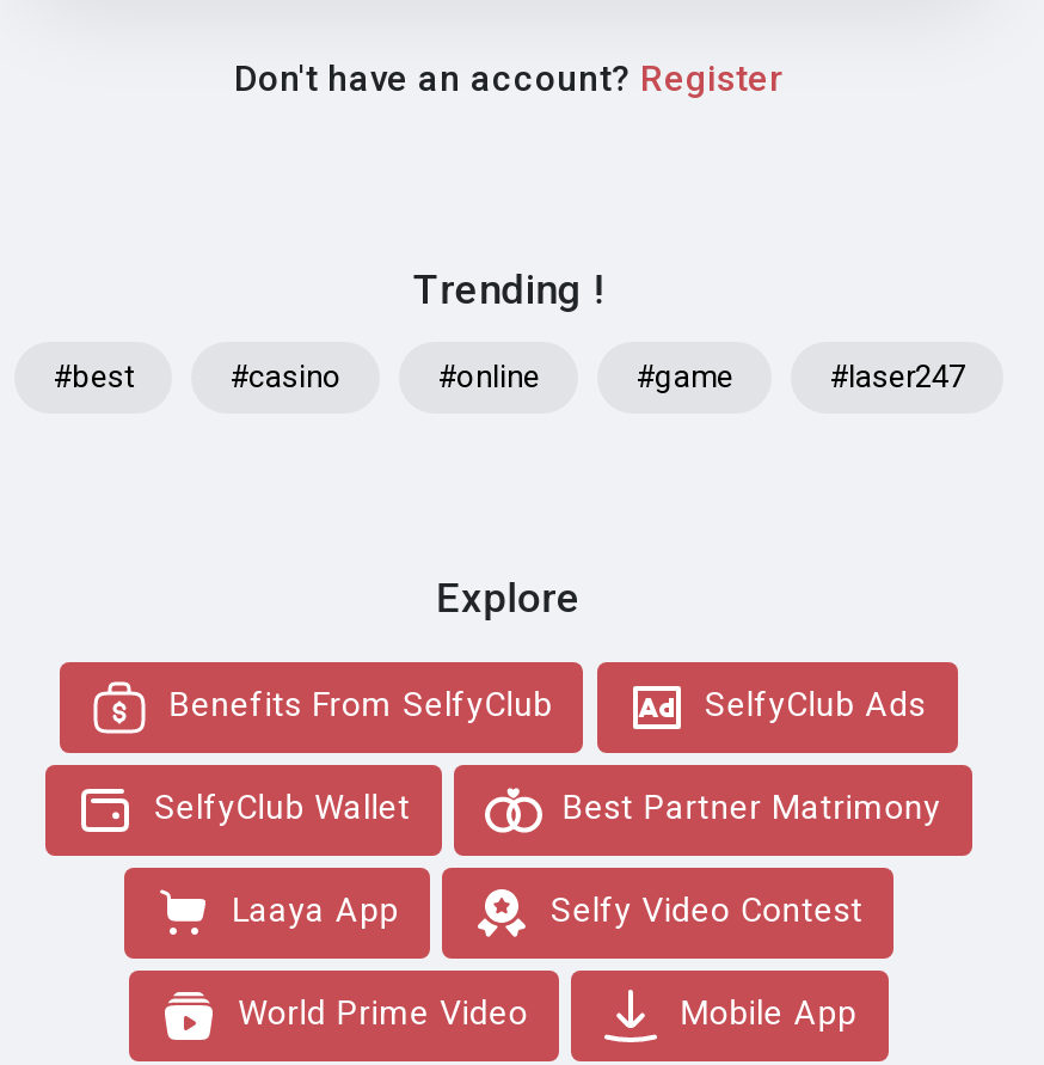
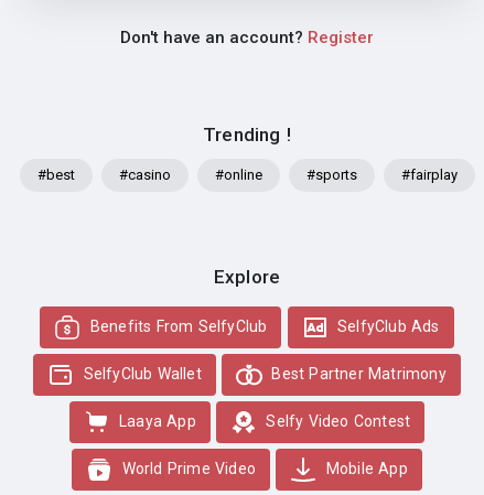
[635,359,965,394] #game | #laser247 -> [306,166,457,183] #sports | #fairplay

